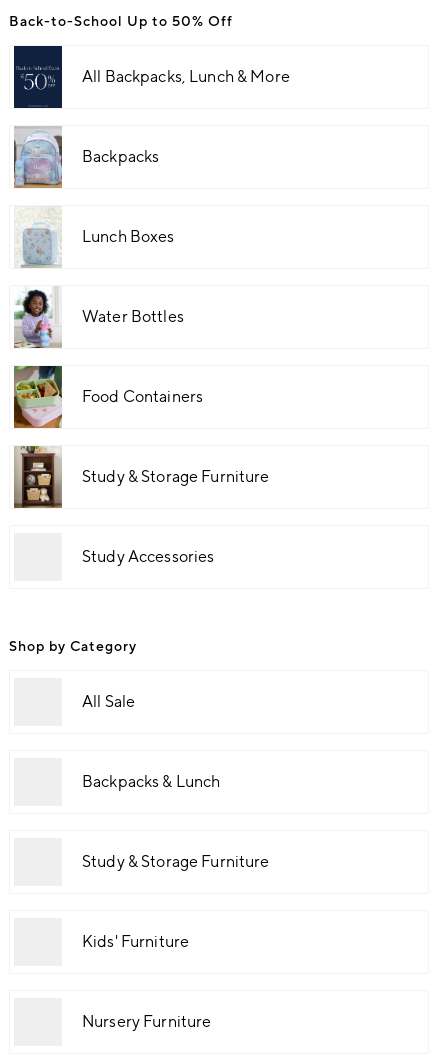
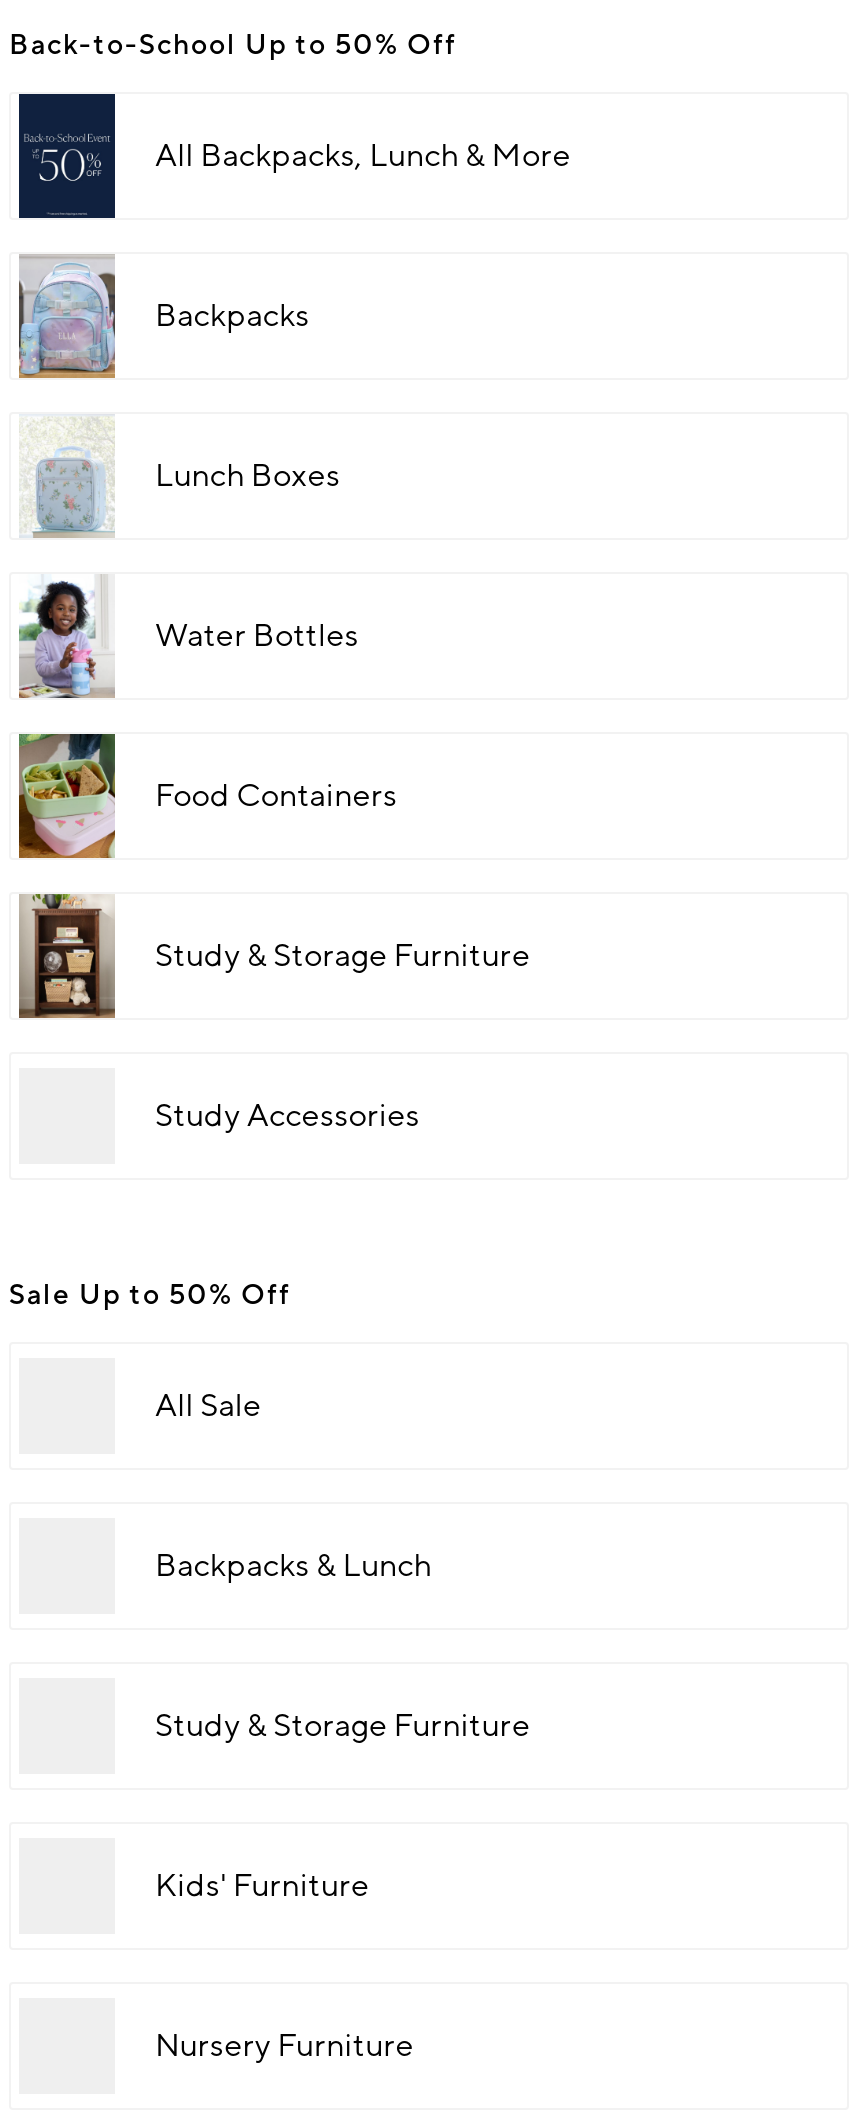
[9,638,137,656] Shop by Category -> [9,1278,291,1314] Sale Up to 50% Off

